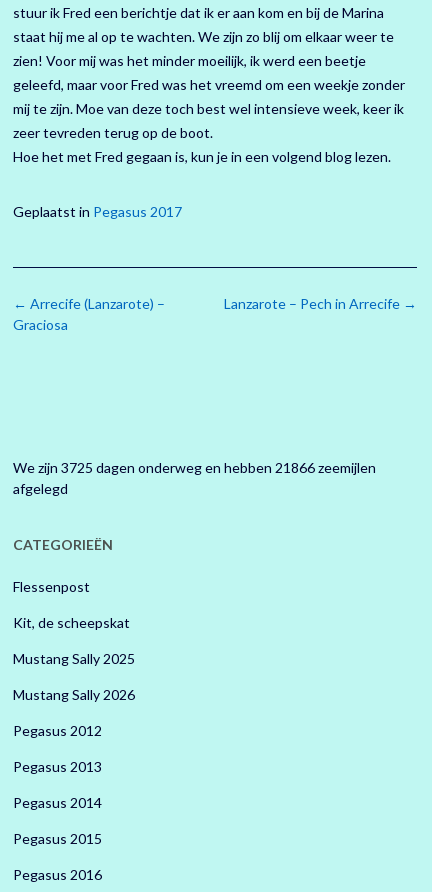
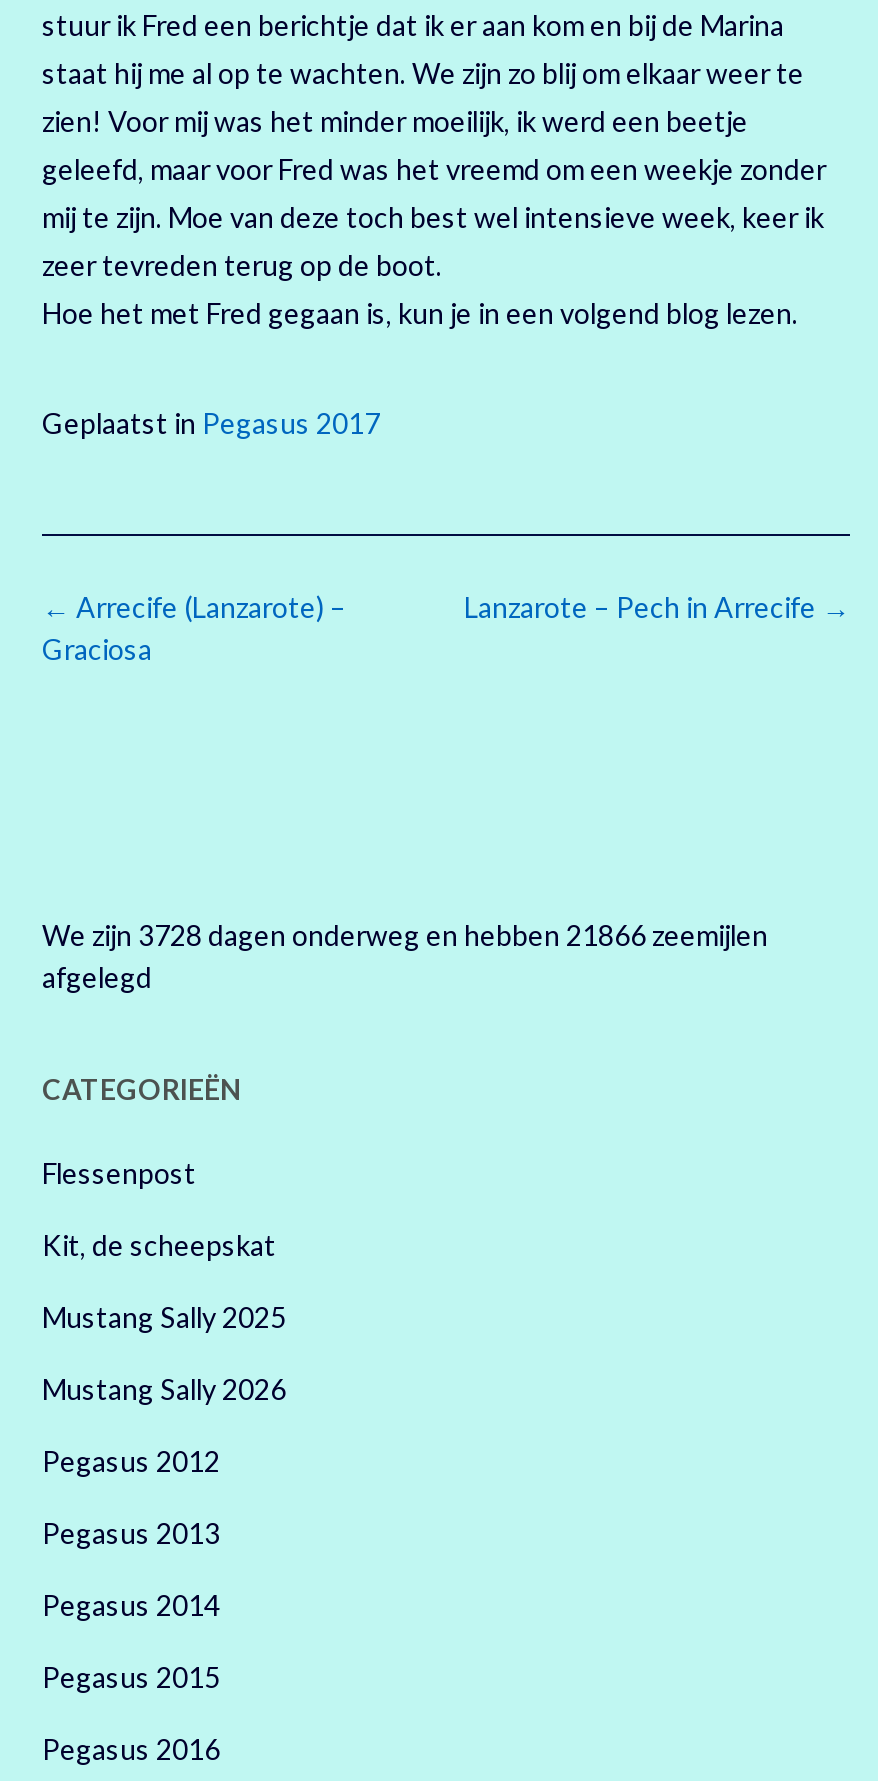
[13,459,376,476] We zijn 3725 dagen onderweg en hebben 21866 zeemijlen -> [42,918,768,952] We zijn 3728 dagen onderweg en hebben 21866 zeemijlen

